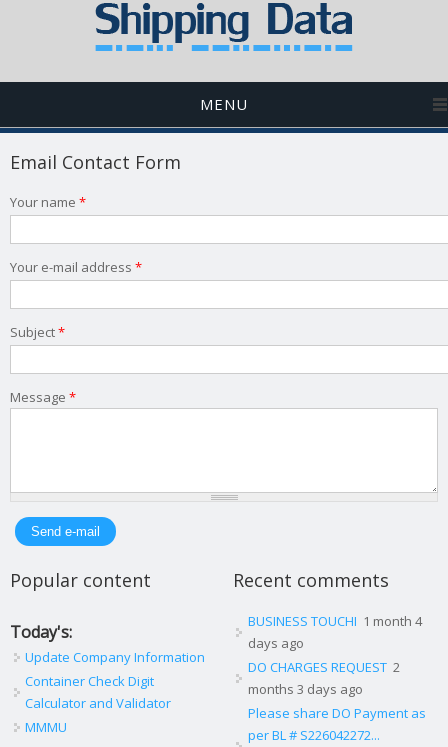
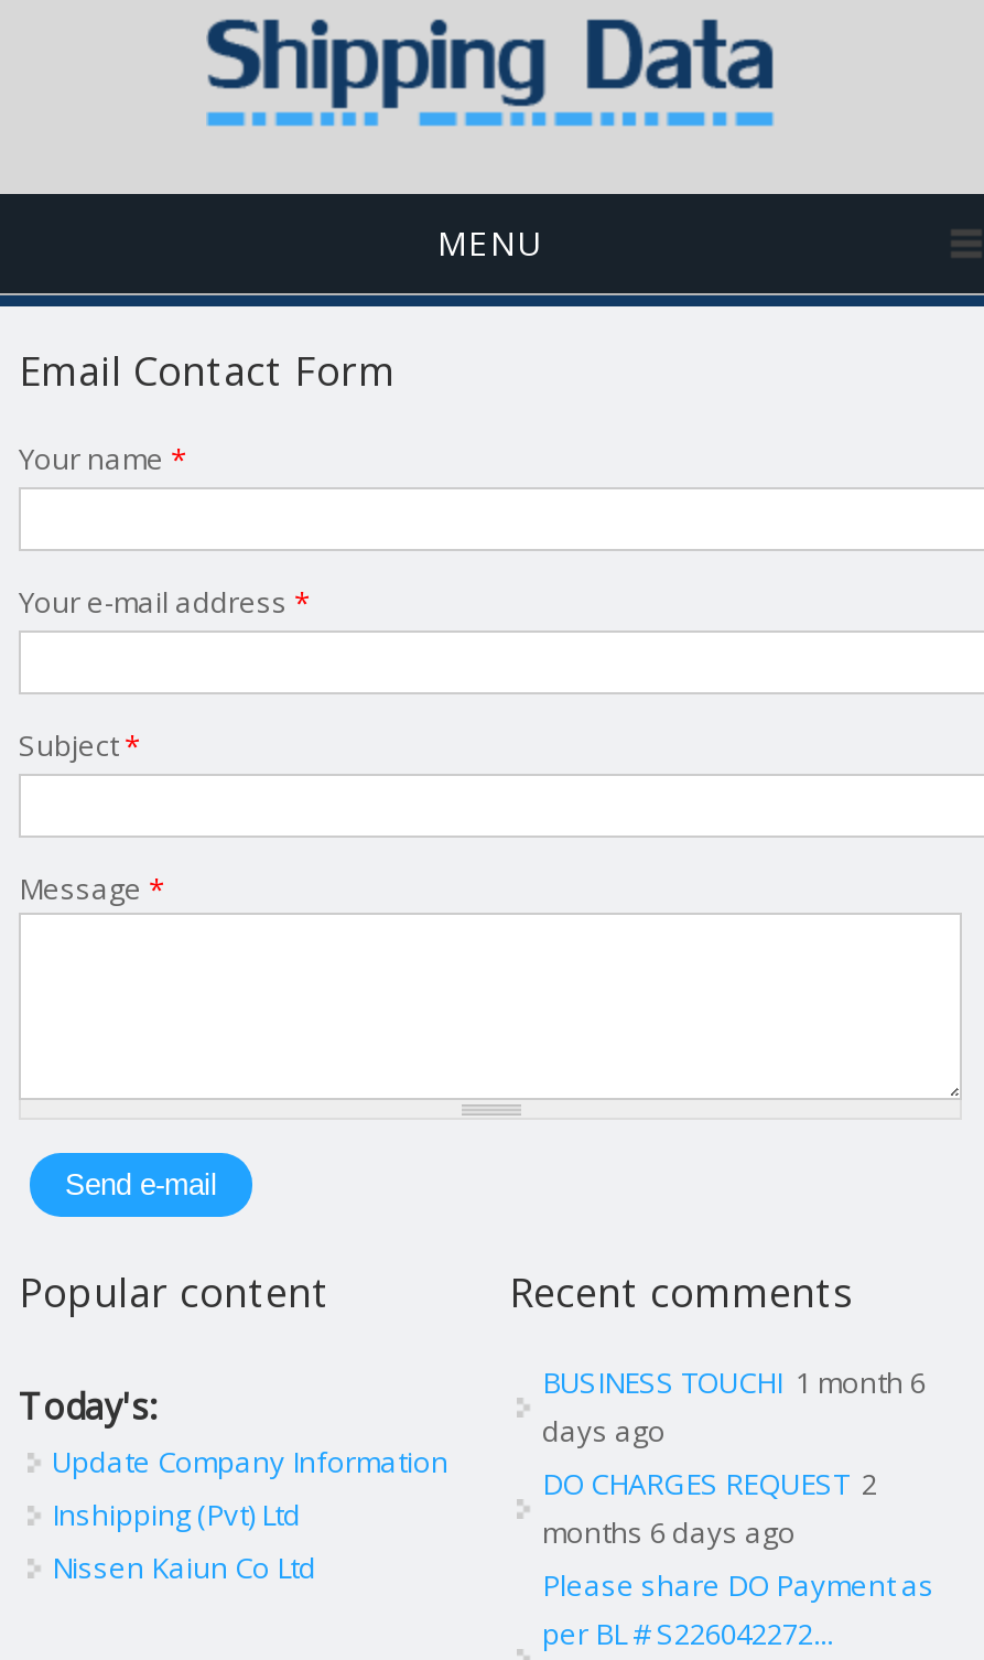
[247,612,421,630] BUSINESS TOUCHI 1 month 4 -> [542,1362,926,1402] BUSINESS TOUCHI 1 month 6
[25,672,171,736] Container Check Digit | Calculator and Validator | MMMU -> [52,1495,316,1587] Inshipping (Pvt) Ltd | Nissen Kaiun Co Ltd
[247,680,362,698] months 3 days ago -> [542,1512,796,1552] months 6 days ago

